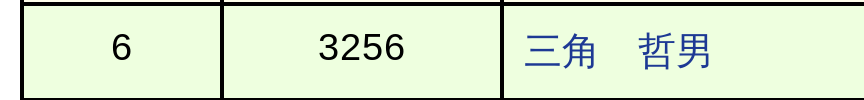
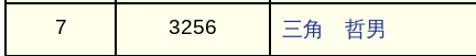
[111,26,133,68] 6 -> [55,15,67,38] 7

